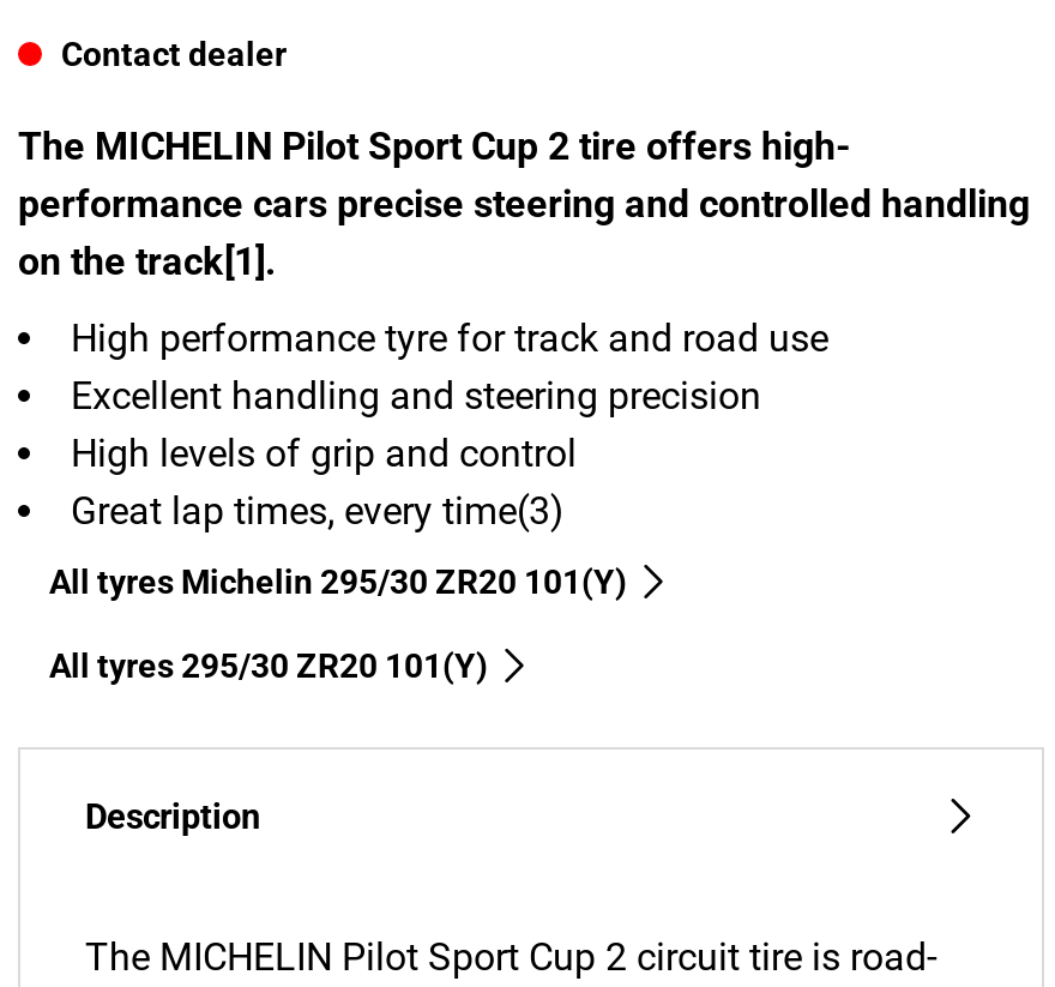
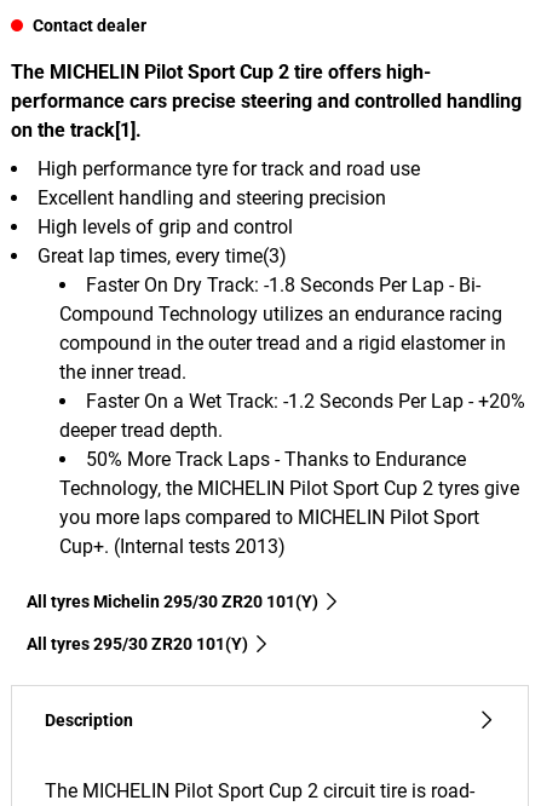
none -> [59,273,525,558] Faster On Dry Track: -1.8 Seconds Per Lap - Bi- | Compound Technology utilizes an endurance racing | compound in the outer tread and a rigid elastomer in | the inner tread. | Faster On a Wet Track: -1.2 Seconds Per Lap - +20% | deeper tread depth. | 50% More Track Laps - Thanks to Endurance | Technology, the MICHELIN Pilot Sport Cup 2 tyres give | you more laps compared to MICHELIN Pilot Sport | Cup+. (Internal tests 2013)

